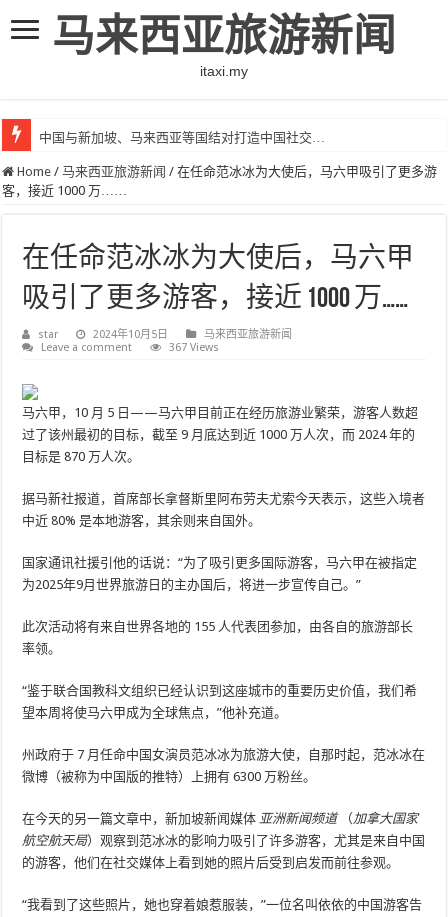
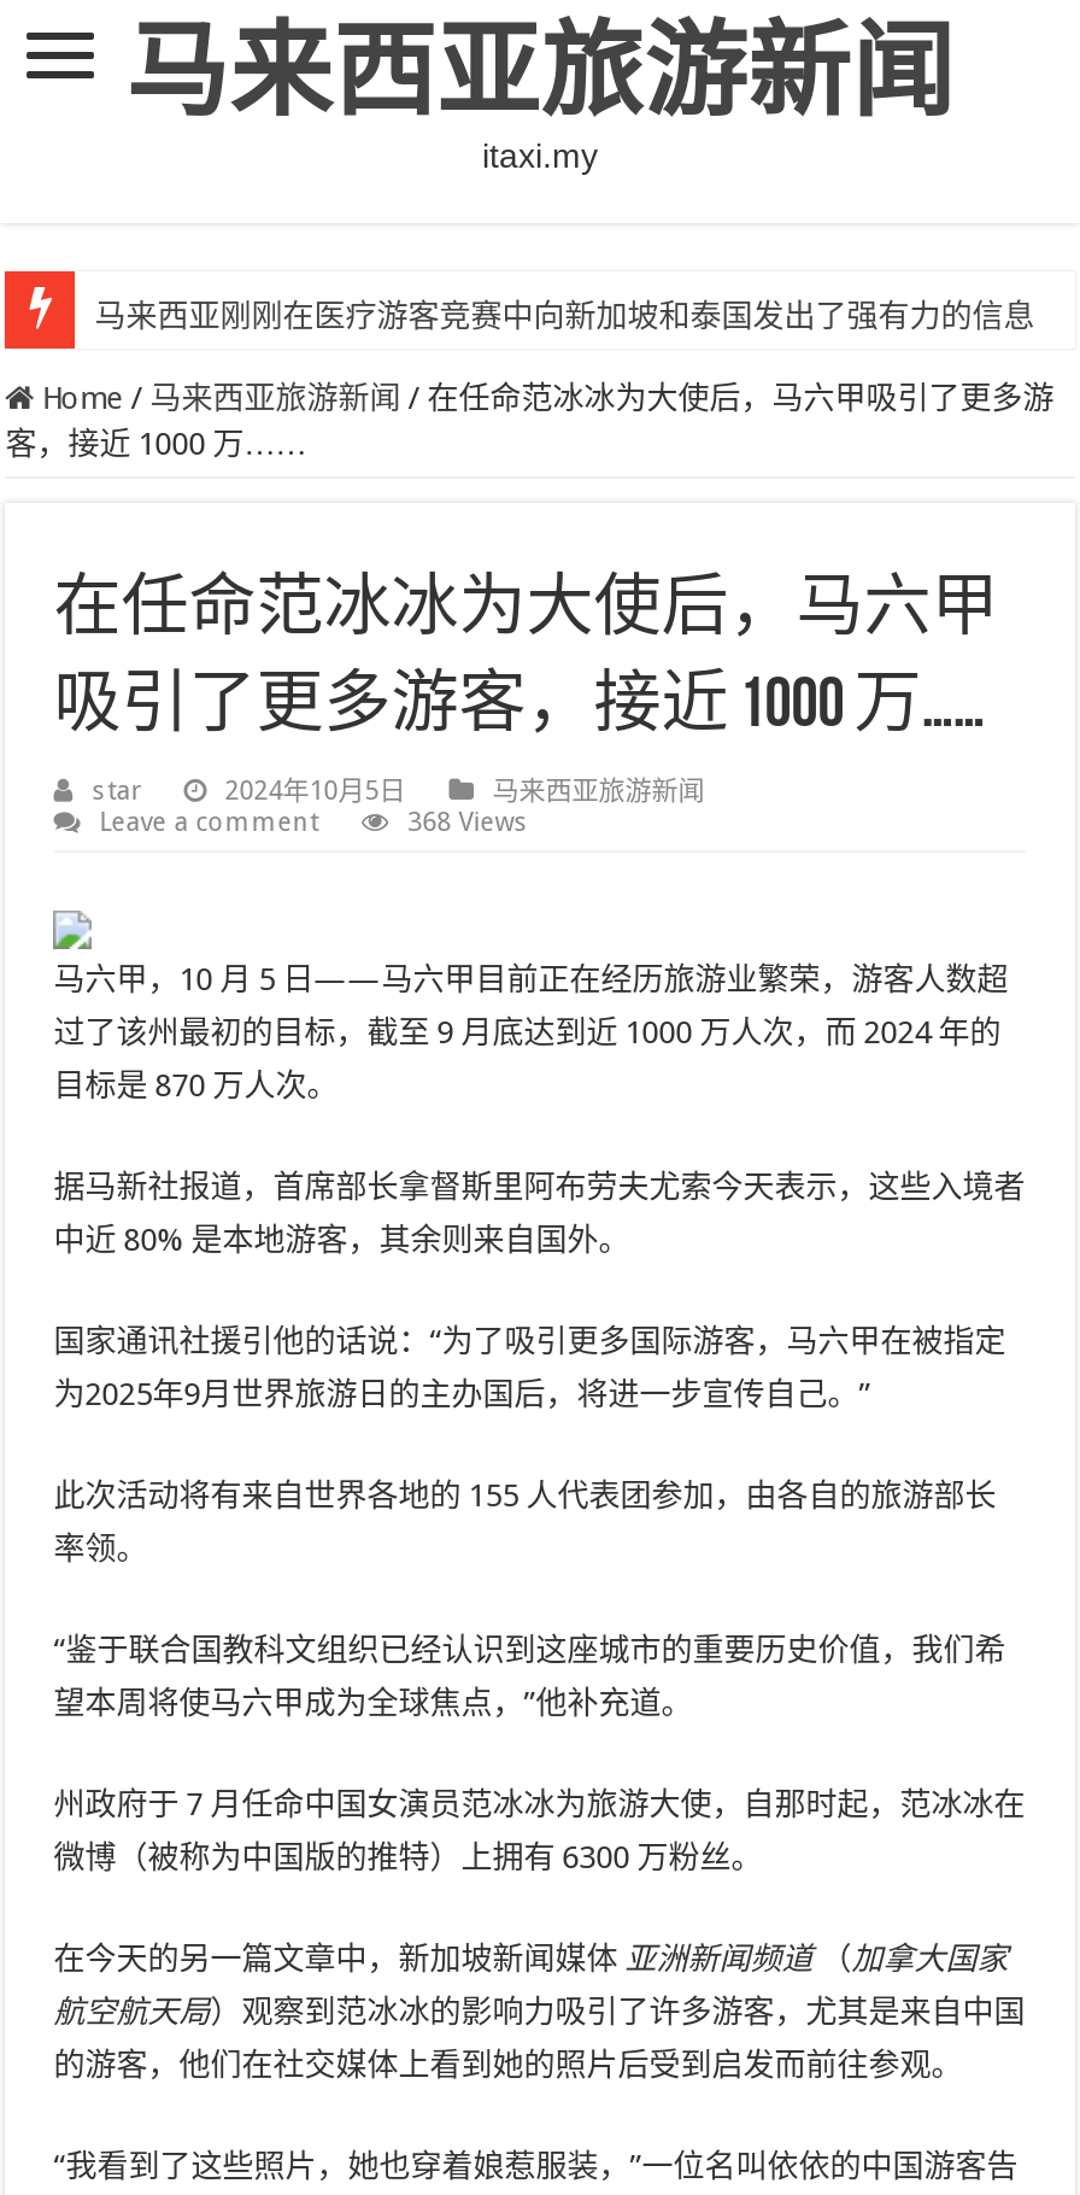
[39,130,325,145] 中国与新加坡、马来西亚等国结对打造中国社交… -> [94,298,1035,334] 马来西亚刚刚在医疗游客竞赛中向新加坡和泰国发出了强有力的信息
[169,341,219,354] 367 Views -> [408,807,528,838] 368 Views

